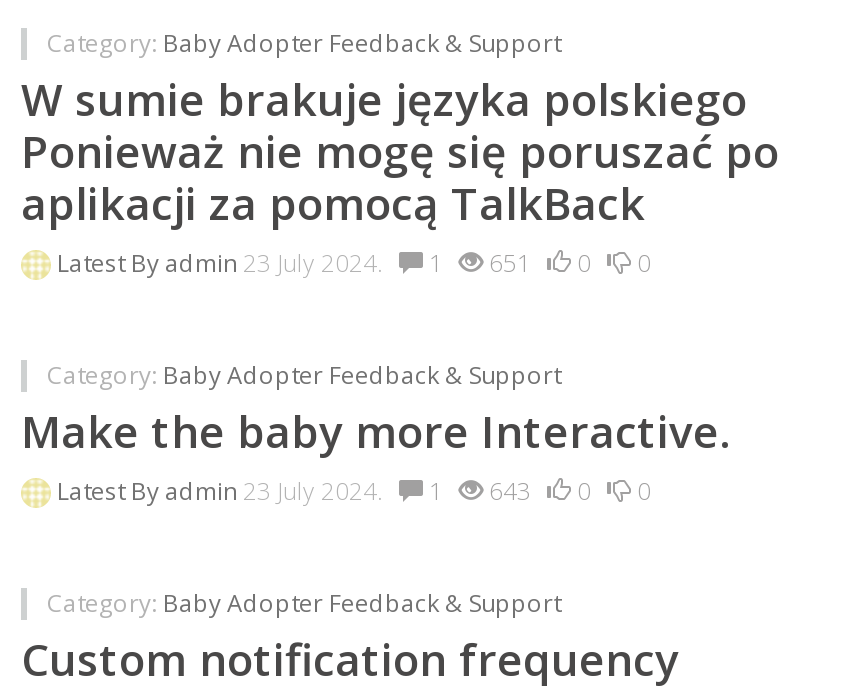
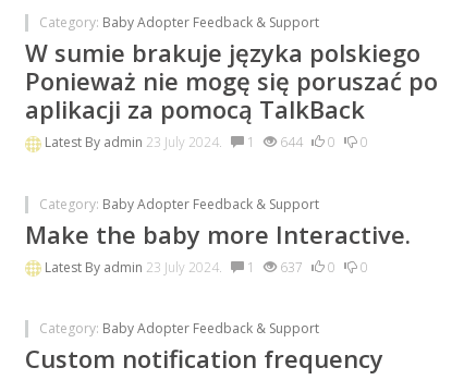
[483,245,531,279] 651 -> [277,133,303,152] 644
[483,474,531,508] 643 -> [277,258,303,276] 637

